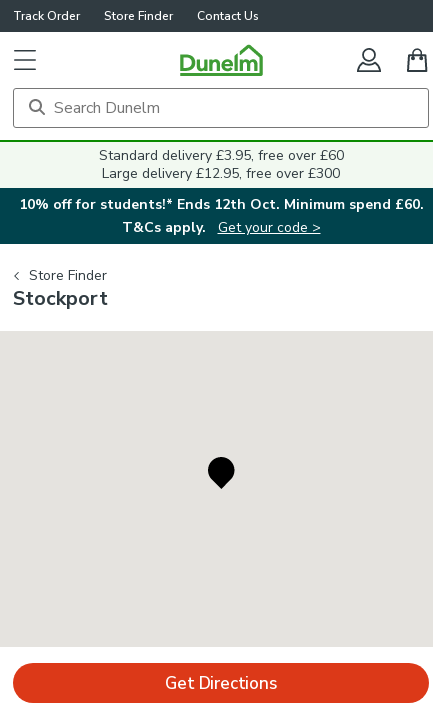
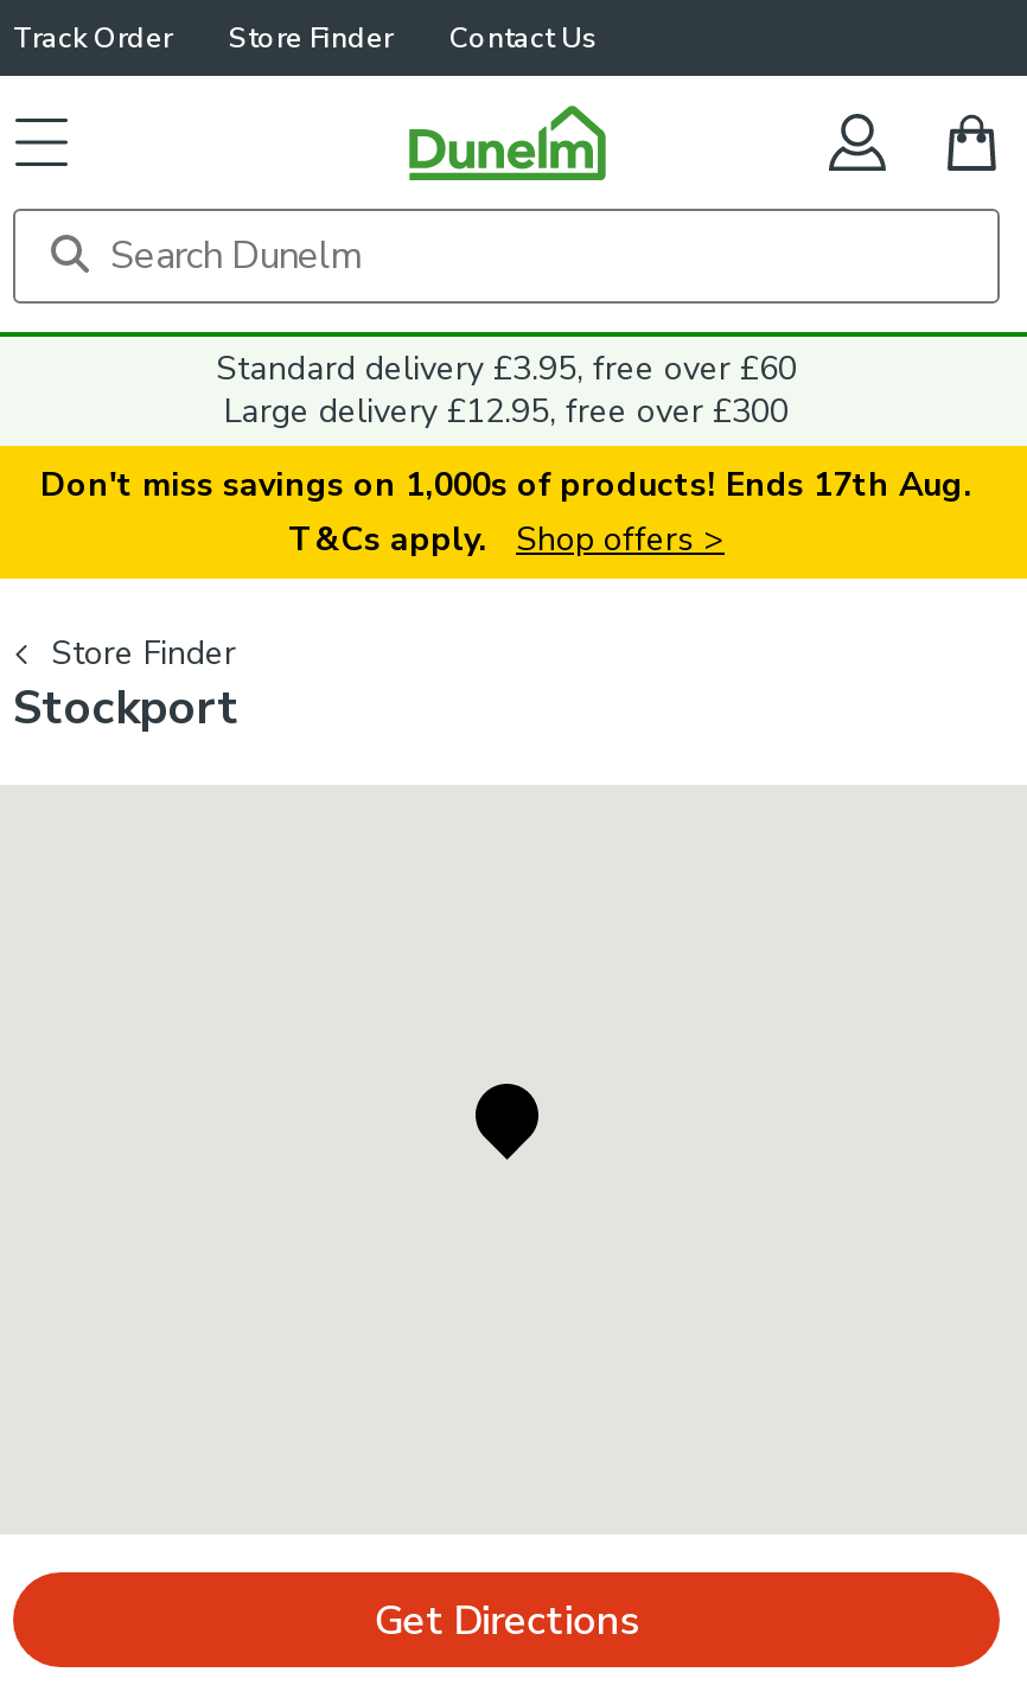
[18,195,423,237] 10% off for students!* Ends 12th Oct. Minimum spend £60. | T&Cs apply. Get your code > -> [40,462,972,562] Don't miss savings on 1,000s of products! Ends 17th Aug. | T&Cs apply. Shop offers >

